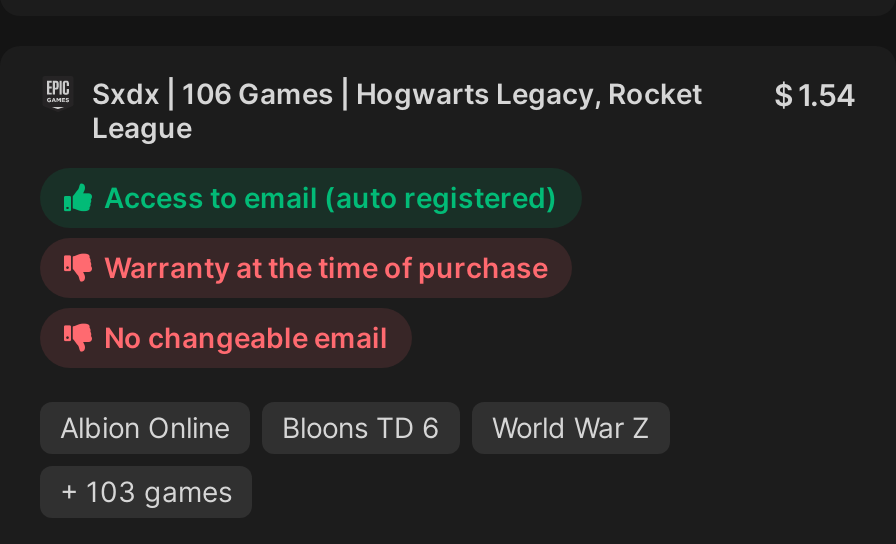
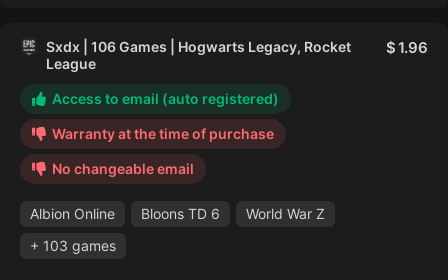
[798,76,856,114] 1.54 -> [398,38,428,57] 1.96

